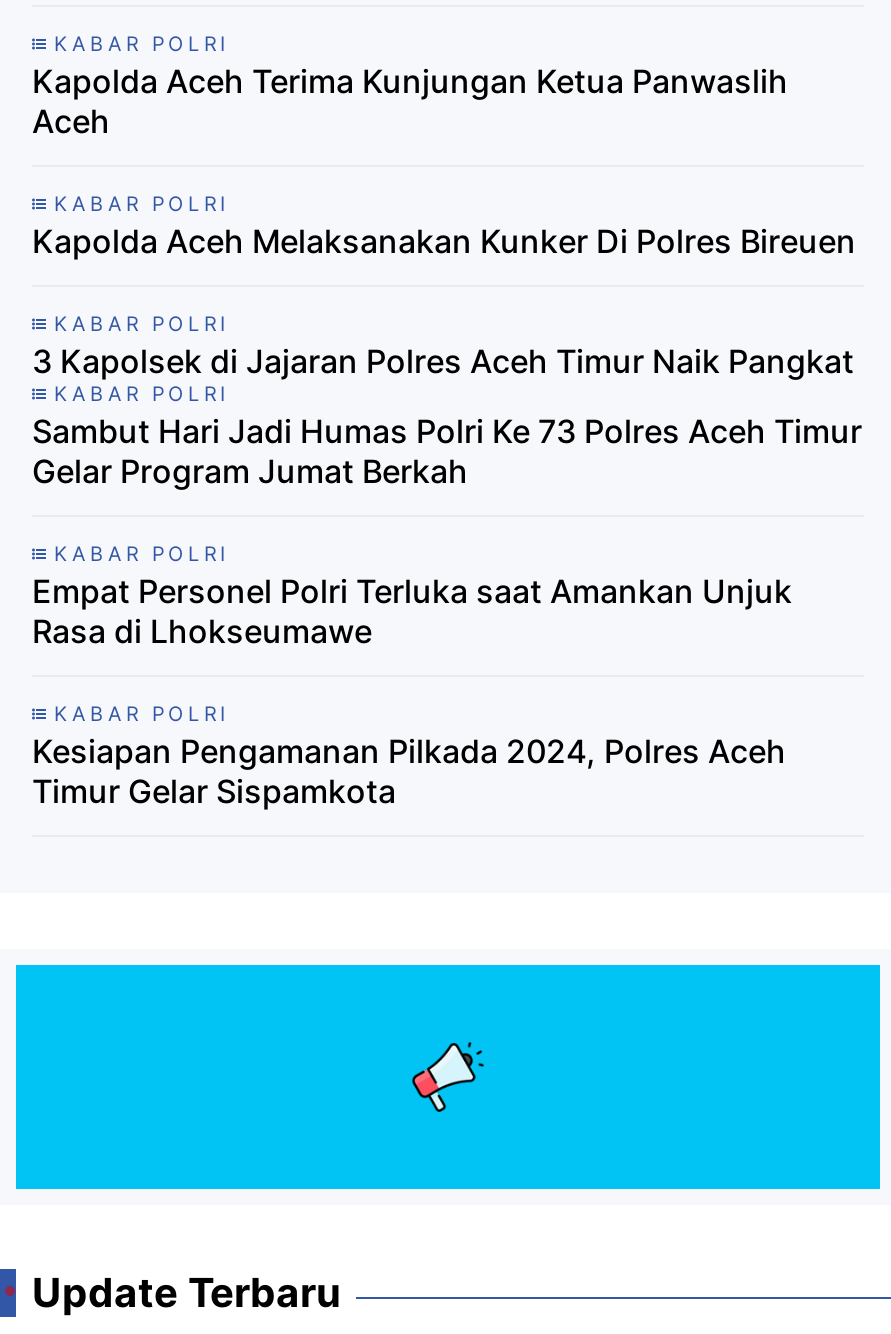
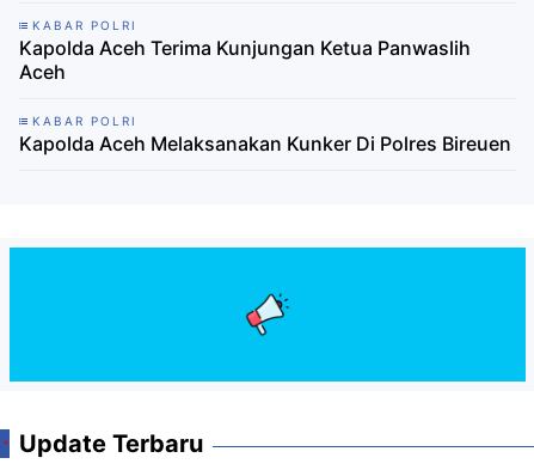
[32,312,862,812] KABAR POLRI | 3 Kapolsek di Jajaran Polres Aceh Timur Naik Pangkat | KABAR POLRI | Sambut Hari Jadi Humas Polri Ke 73 Polres Aceh Timur | Gelar Program Jumat Berkah | KABAR POLRI | Empat Personel Polri Terluka saat Amankan Unjuk | Rasa di Lhokseumawe | KABAR POLRI | Kesiapan Pengamanan Pilkada 2024, Polres Aceh | Timur Gelar Sispamkota -> none

